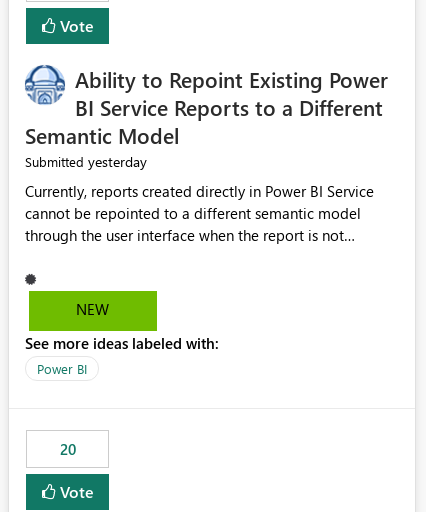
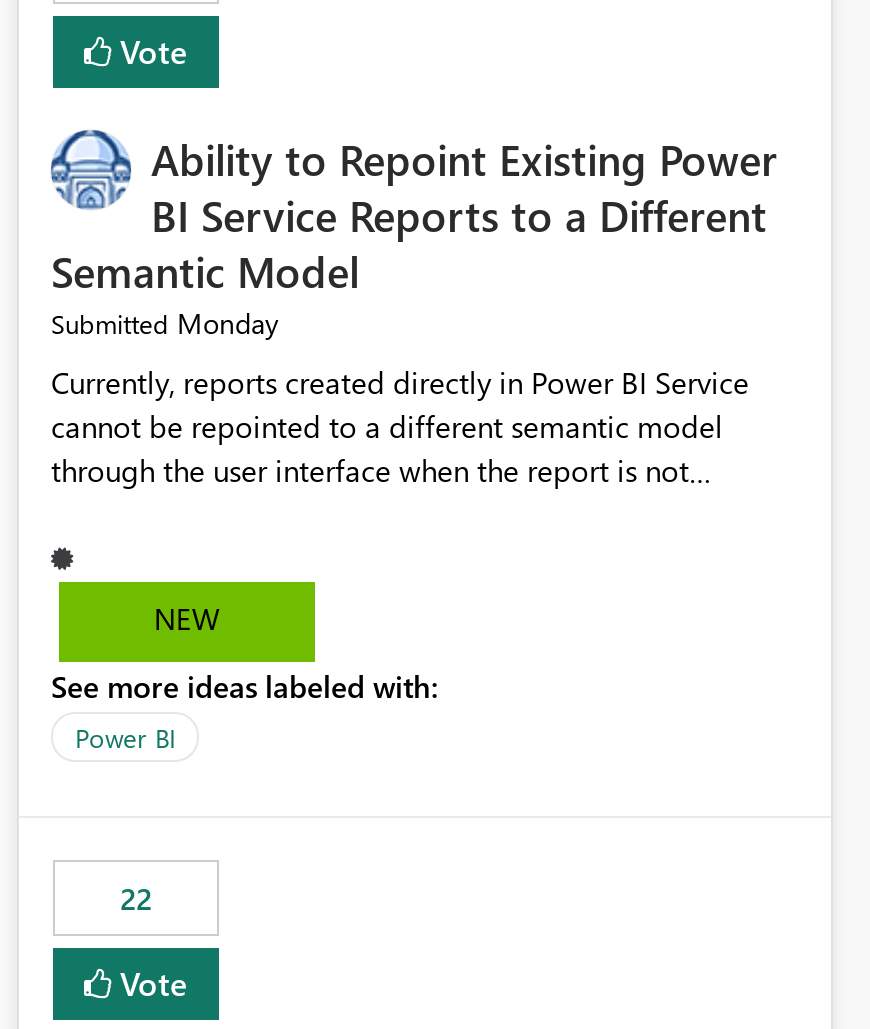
[25,152,147,171] Submitted yesterday -> [51,305,279,343] Submitted Monday
[59,439,75,459] 20 -> [120,879,152,919] 22

